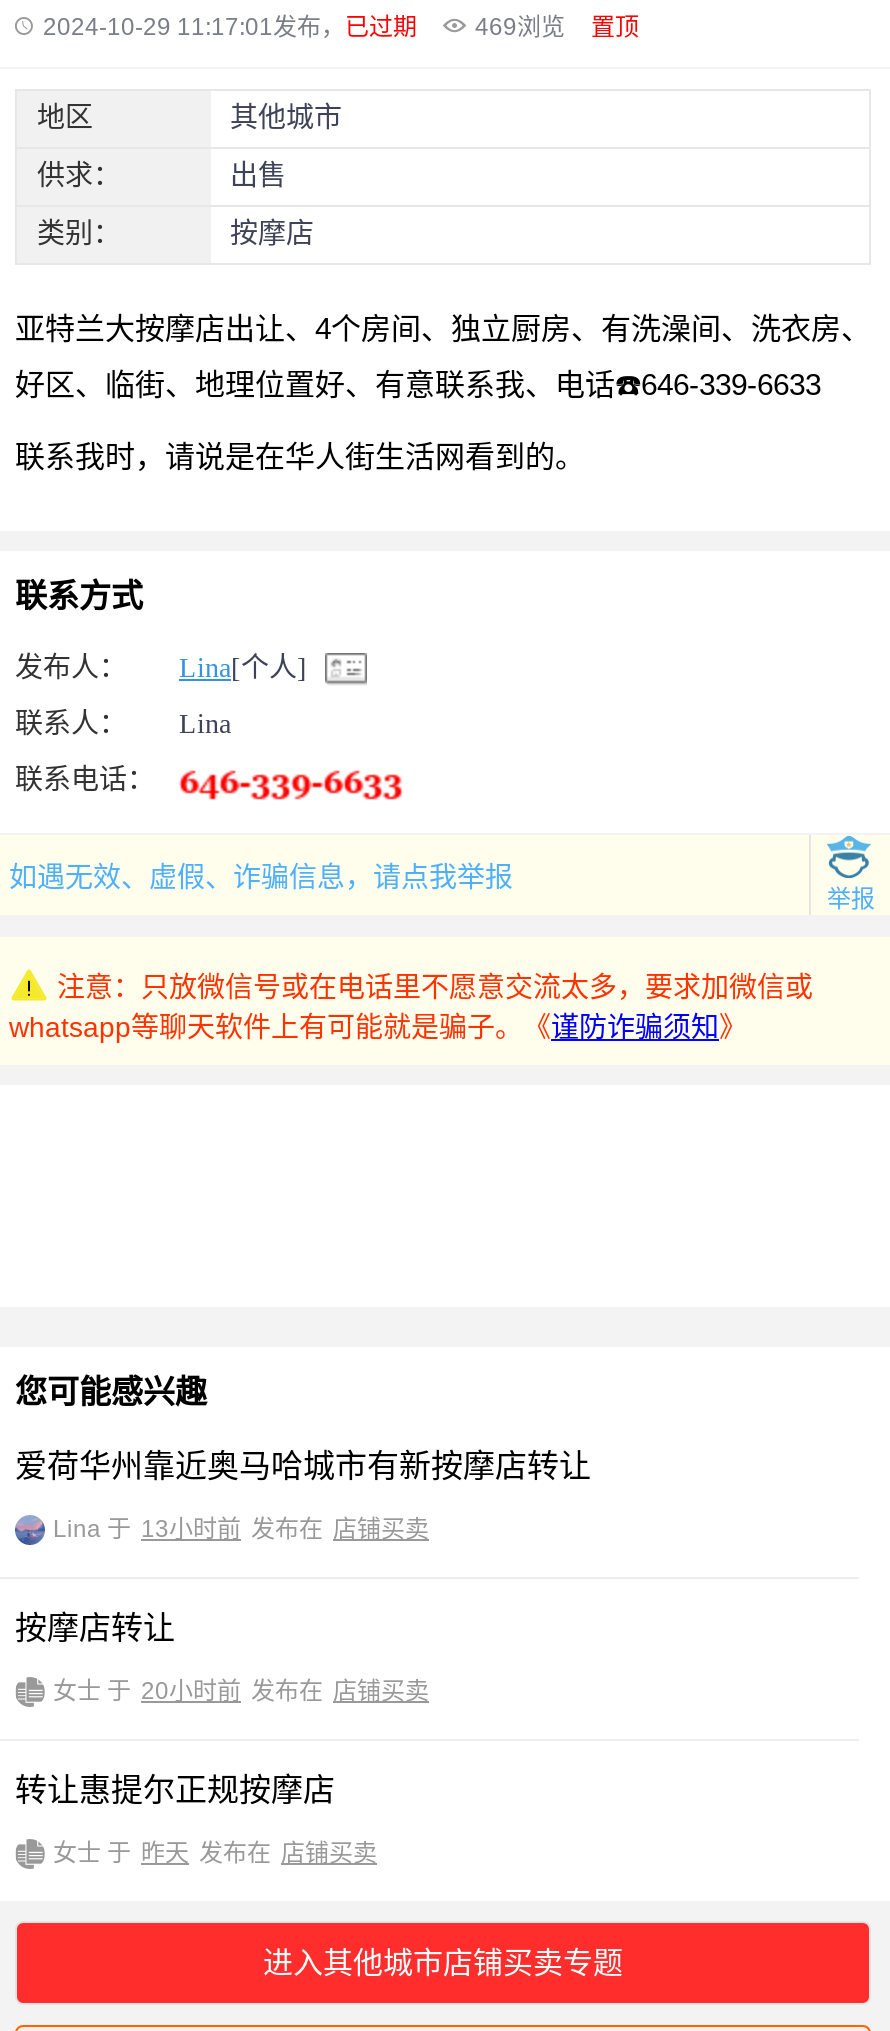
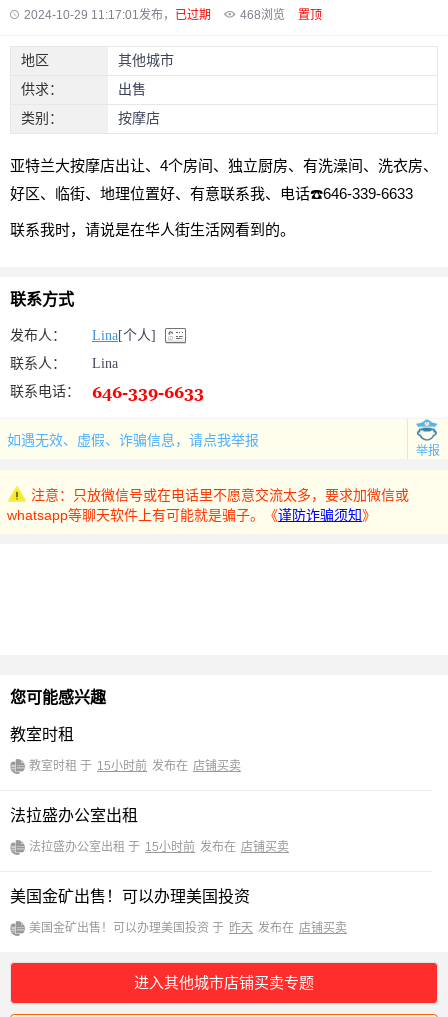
[475,13,639,41] 469浏览 置顶 -> [240,8,322,22] 468浏览 置顶
[15,1449,591,1483] 爱荷华州靠近奥马哈城市有新按摩店转让 -> [10,726,74,743] 教室时租
[53,1515,429,1543] Lina 于 13小时前 发布在 店铺买卖 -> [29,759,241,773] 教室时租 于 15小时前 发布在 店铺买卖
[15,1611,175,1645] 按摩店转让 -> [10,807,138,824] 法拉盛办公室出租
[53,1677,429,1705] 女士 于 20小时前 发布在 店铺买卖 -> [29,840,289,854] 法拉盛办公室出租 于 15小时前 发布在 店铺买卖
[15,1773,335,1807] 转让惠提尔正规按摩店 -> [10,888,250,905] 美国金矿出售！可以办理美国投资
[53,1839,377,1867] 女士 于 昨天 发布在 店铺买卖 -> [29,921,347,935] 美国金矿出售！可以办理美国投资 于 昨天 发布在 店铺买卖

